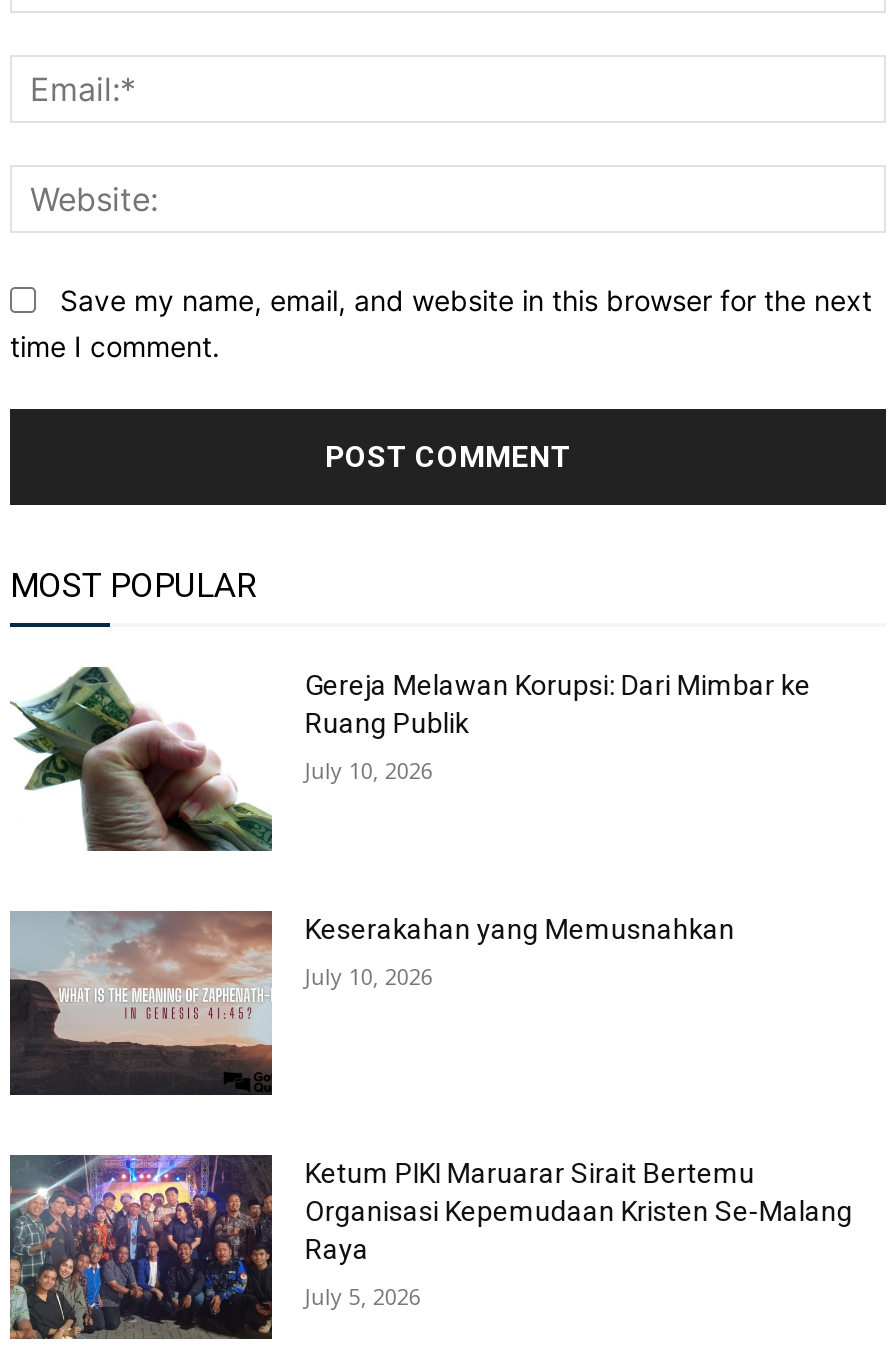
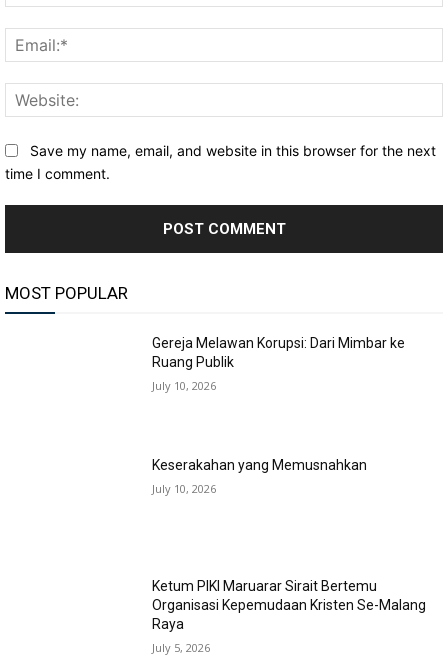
[10,665,274,853] [image] -> none
[8,909,274,1097] [image] -> none
[8,1153,274,1341] [image] -> none

